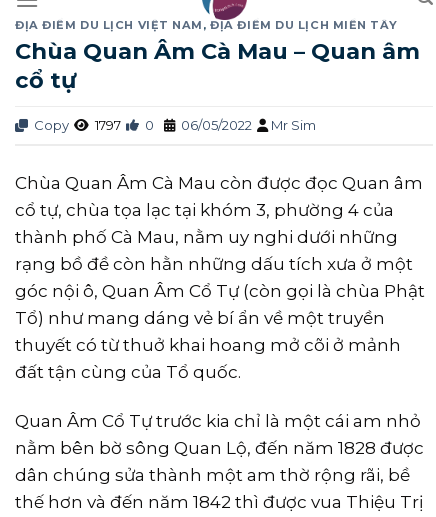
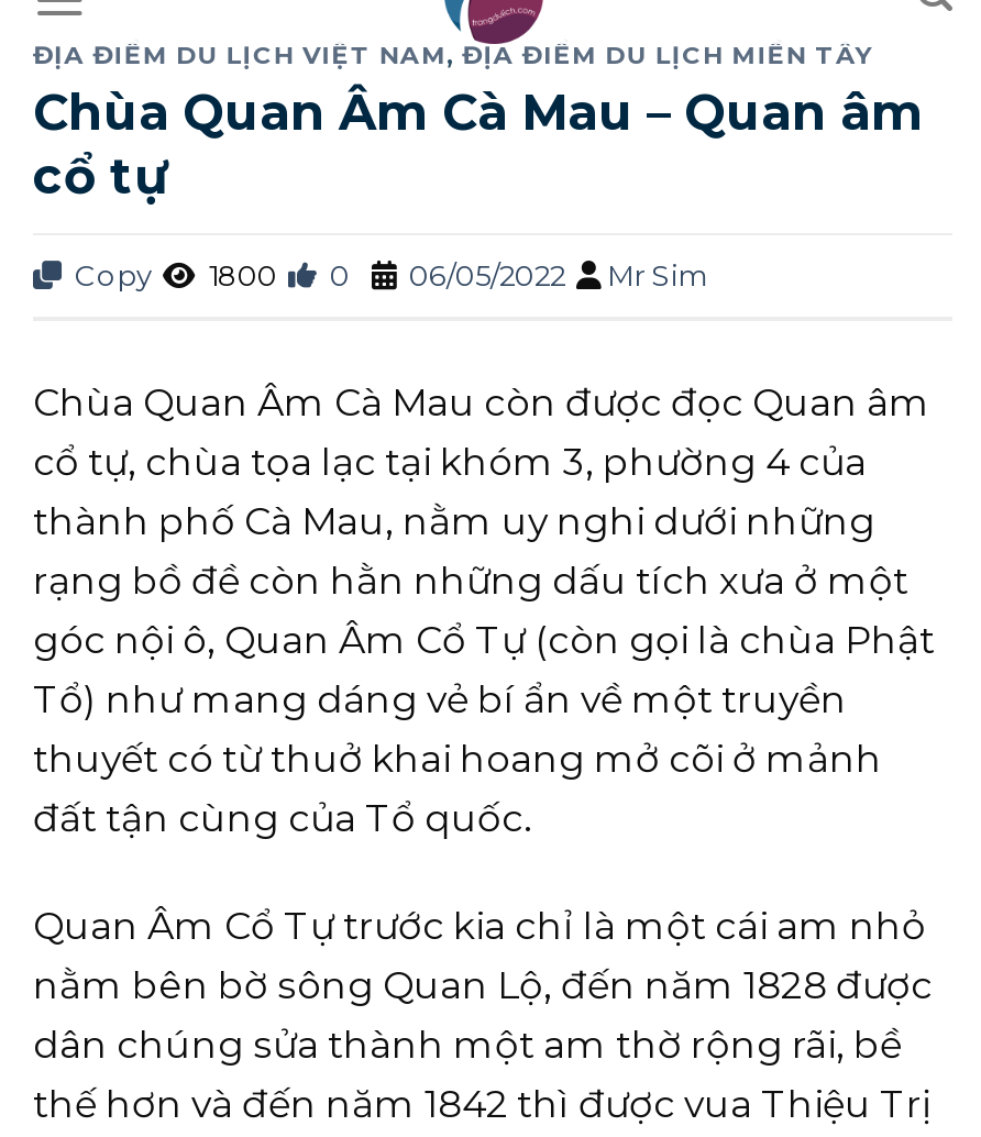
[92,117,121,133] 1797 -> [202,257,277,292] 1800

